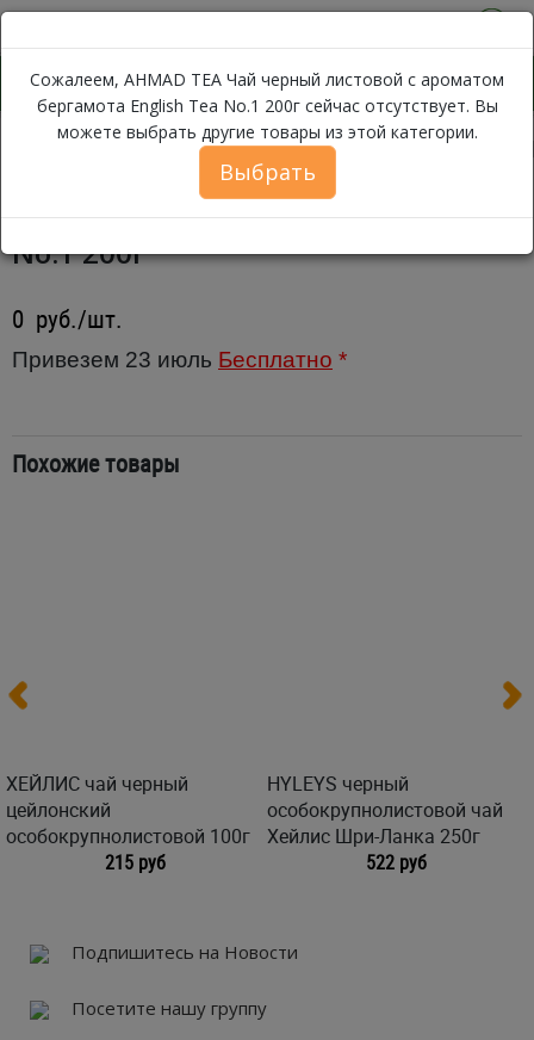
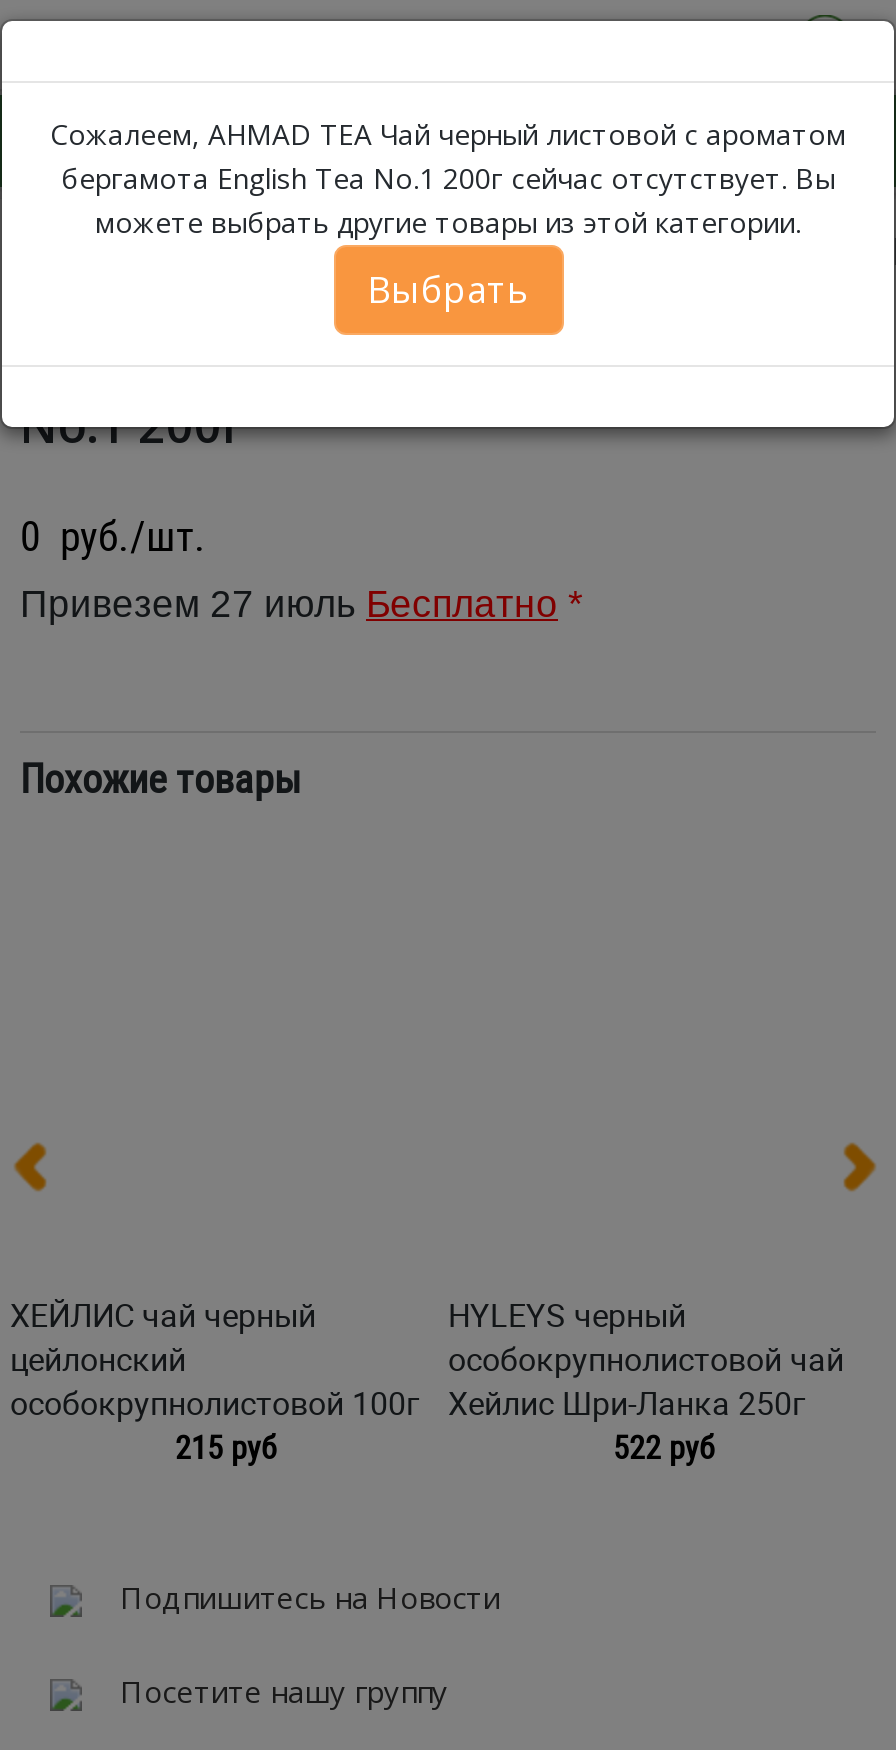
[12,347,347,372] Привезем 23 июль Бесплатно * -> [20,583,582,625] Привезем 27 июль Бесплатно *

